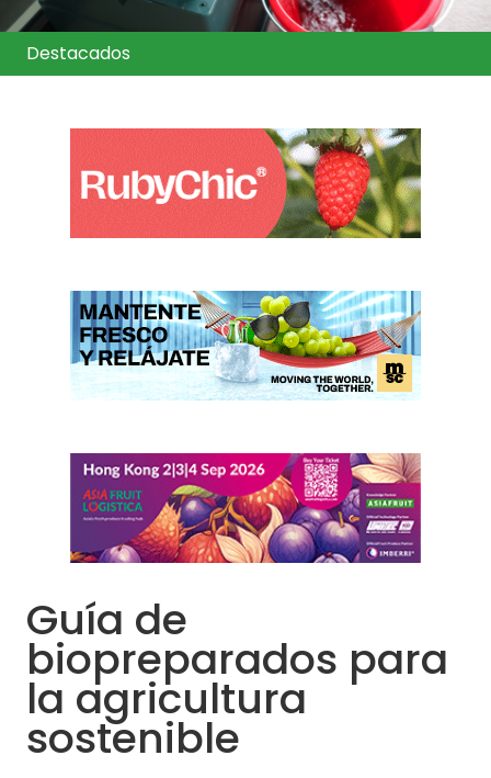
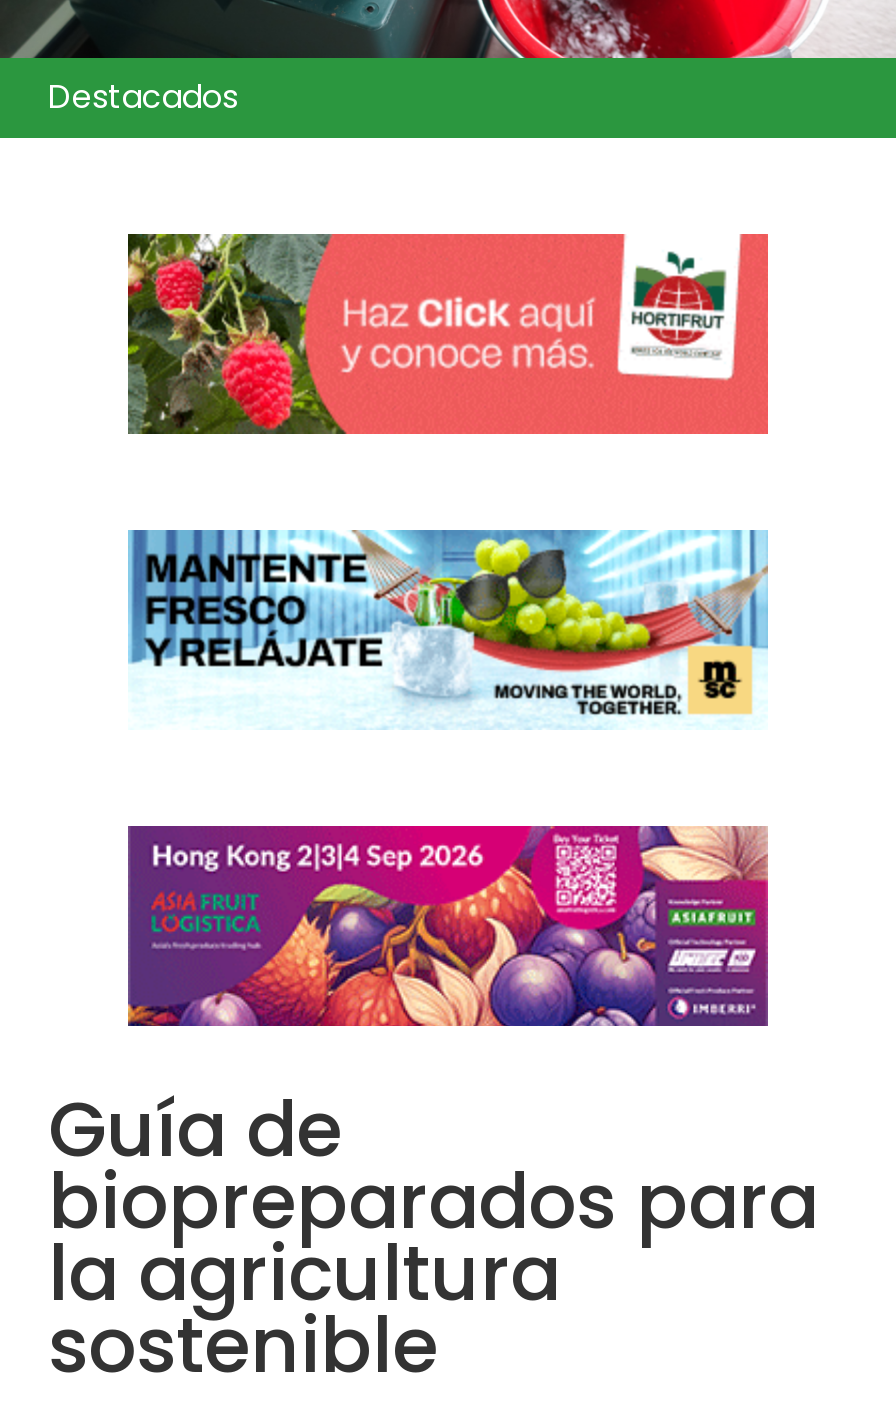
[69,127,422,239] [image] -> [126,232,770,436] [image]

